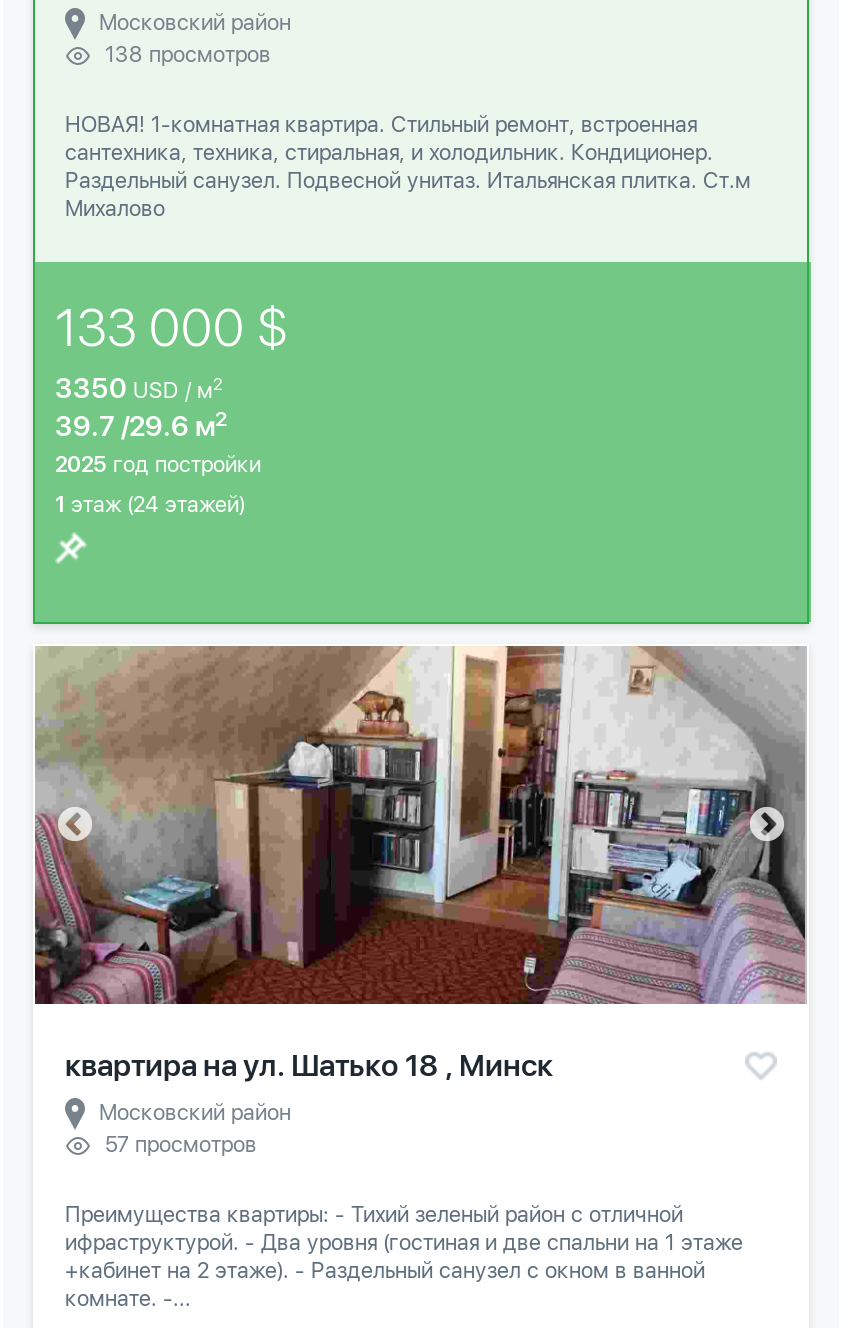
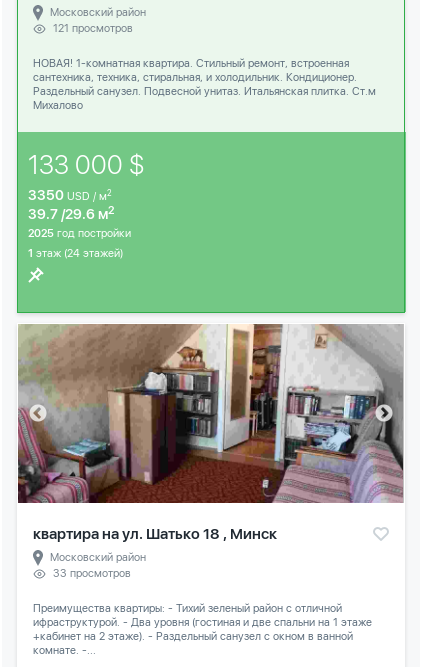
[105,42,271,68] 138 просмотров -> [53,22,133,35] 121 просмотров
[105,1132,257,1158] 57 просмотров -> [53,567,131,580] 33 просмотров

